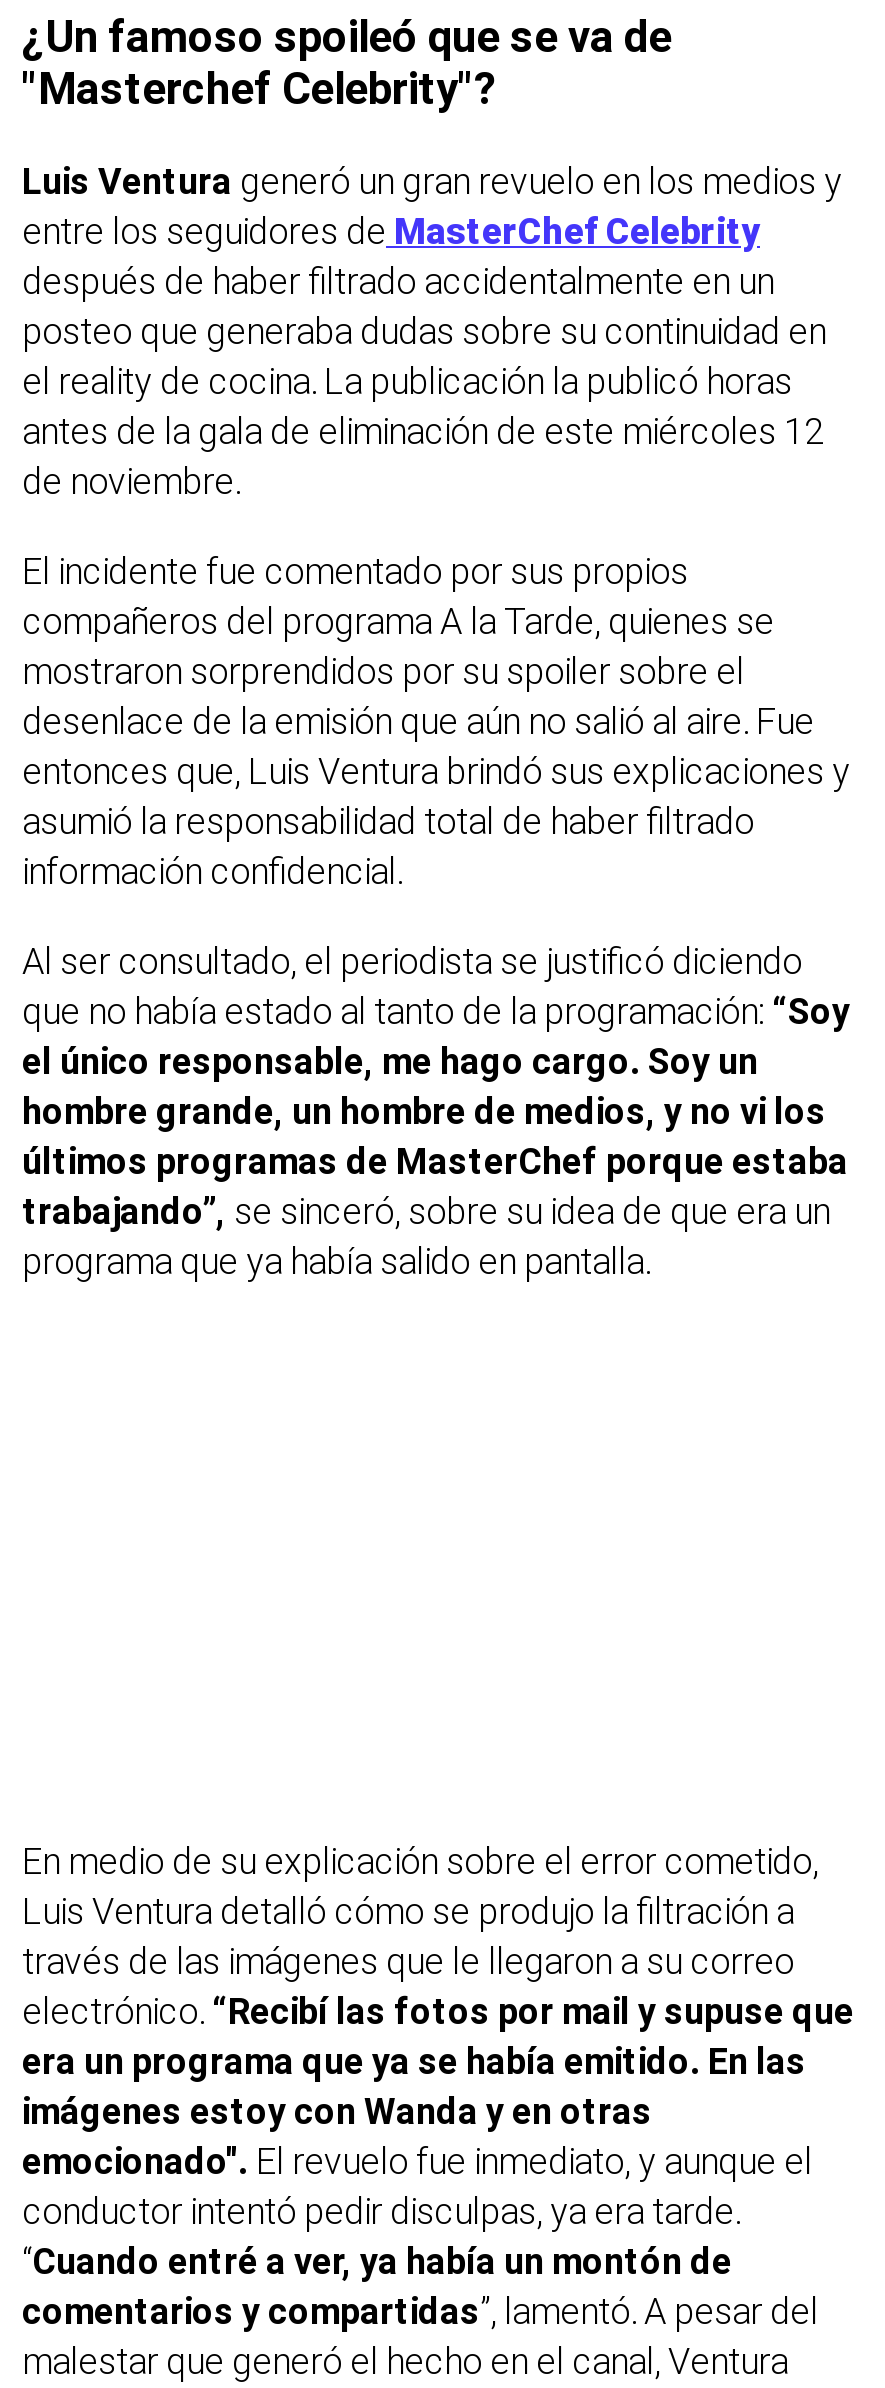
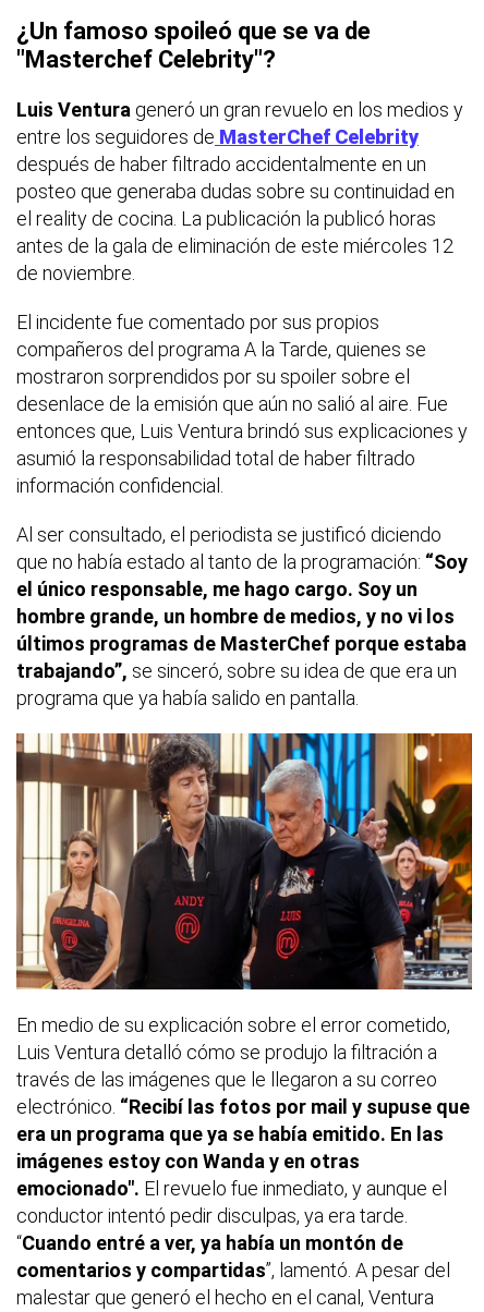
none -> [15,732,473,991] [image]

